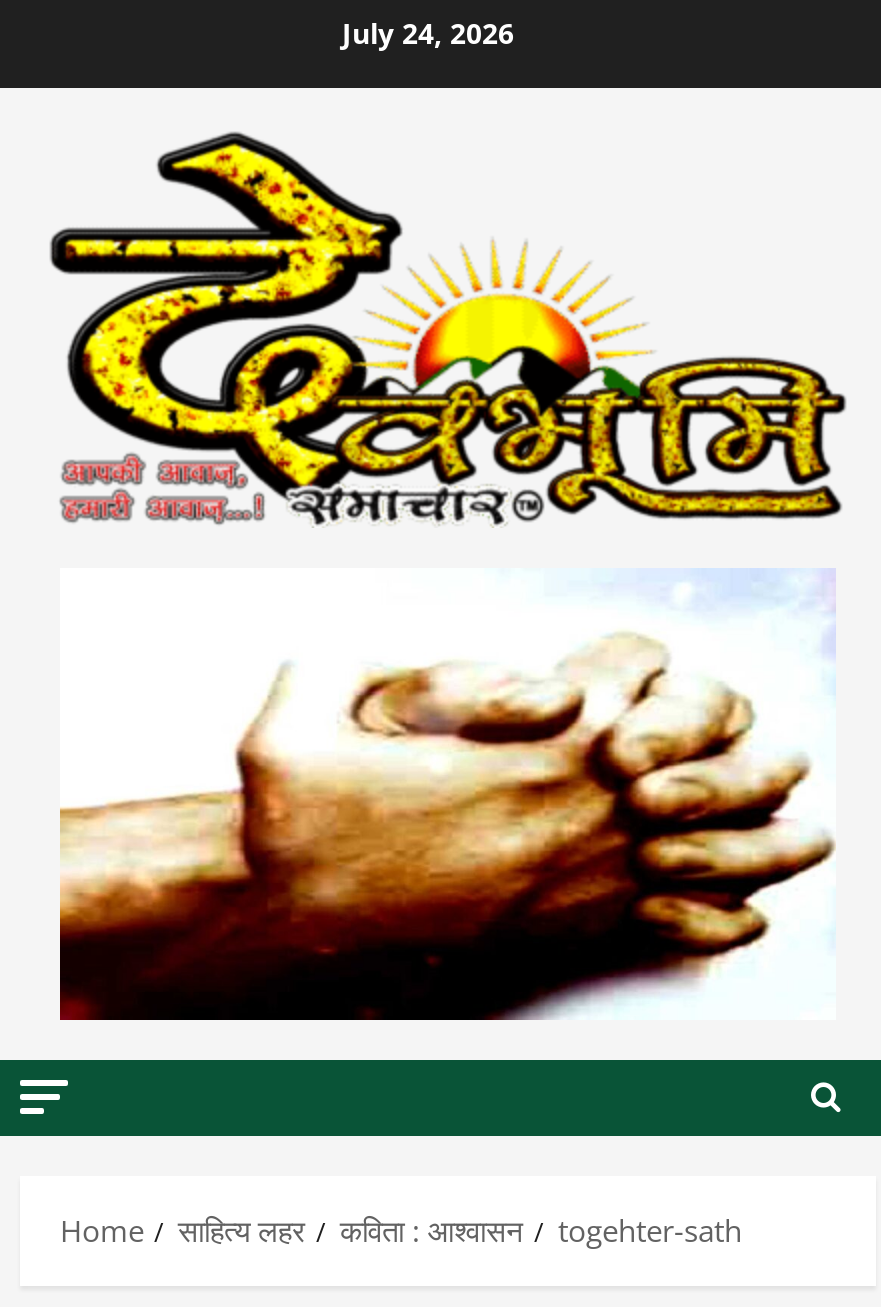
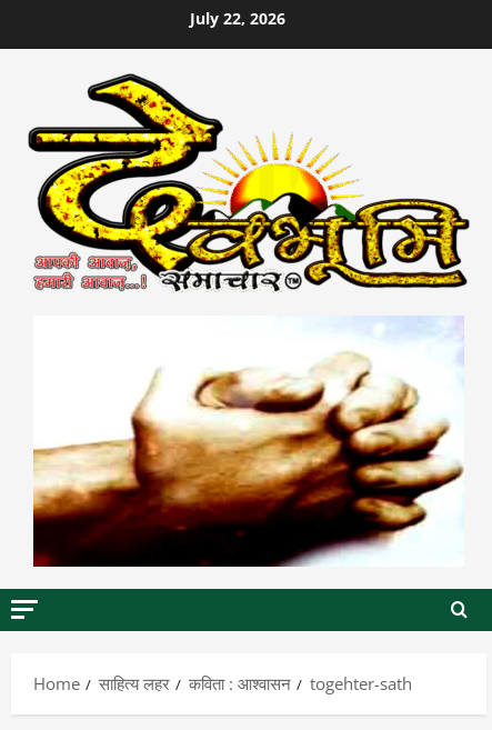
[342,14,514,52] July 24, 2026 -> [190,8,285,29] July 22, 2026

